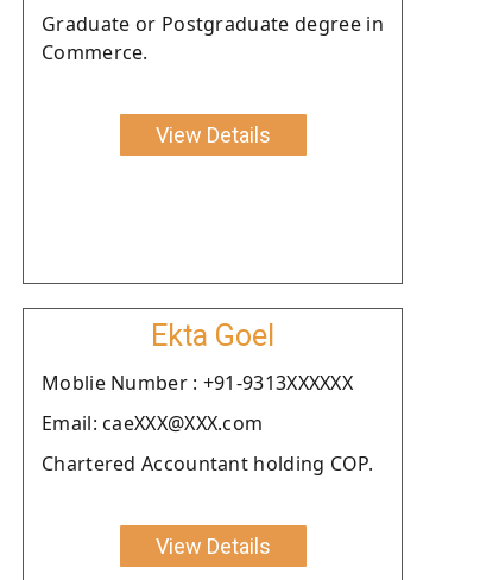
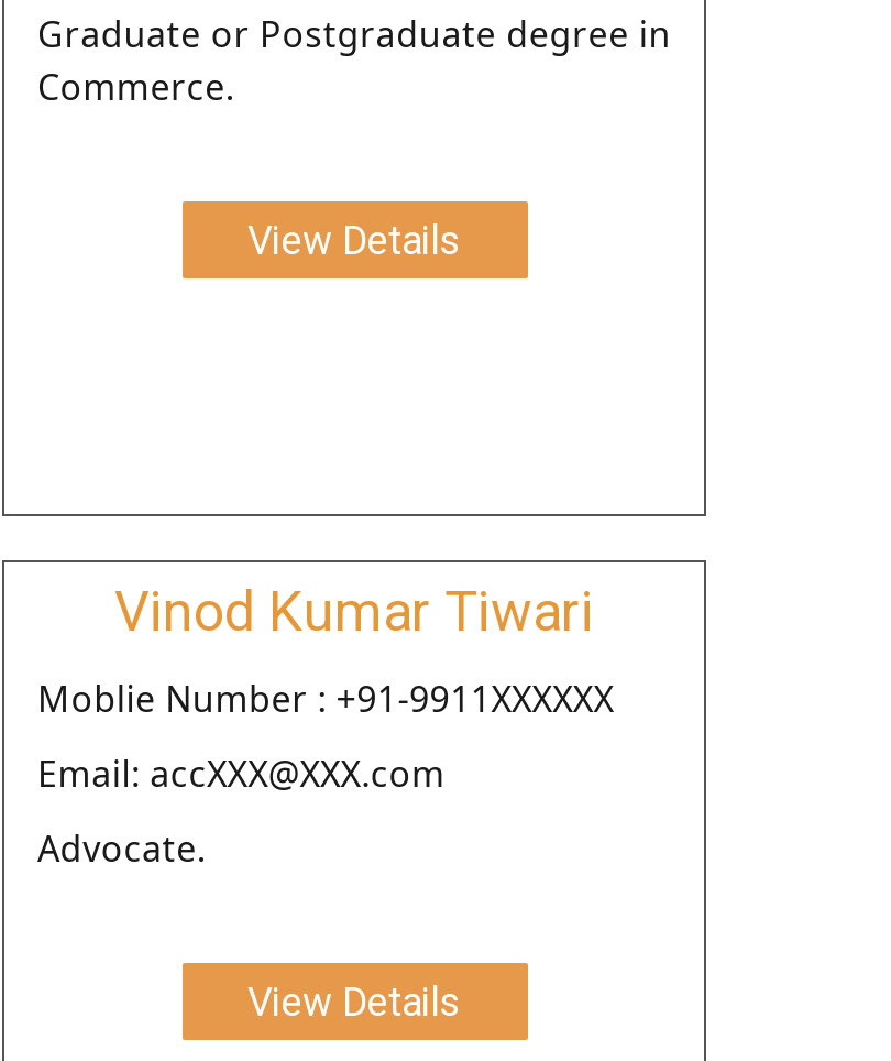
[151,319,274,353] Ekta Goel -> [114,580,594,644] Vinod Kumar Tiwari
[42,370,353,396] Moblie Number : +91-9313XXXXXX -> [37,674,614,723] Moblie Number : +91-9911XXXXXX
[42,411,263,437] Email: caeXXX@XXX.com -> [37,749,445,798] Email: accXXX@XXX.com
[42,451,373,477] Chartered Accountant holding COP. -> [37,824,206,873] Advocate.

